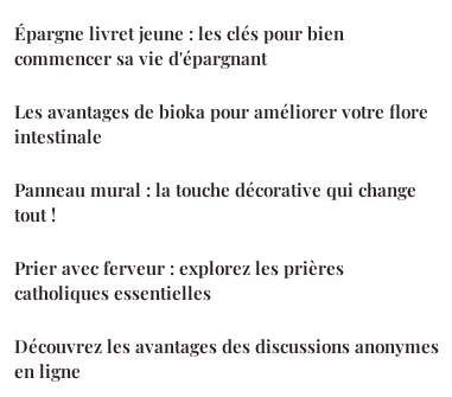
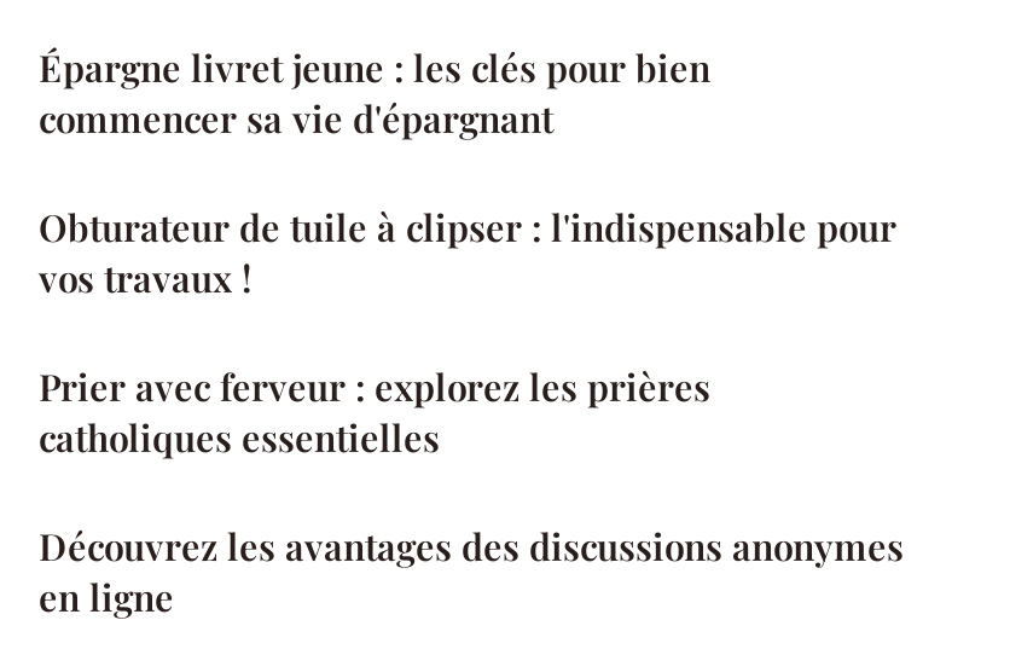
[14,100,428,227] Les avantages de bioka pour améliorer votre flore | intestinale | Panneau mural : la touche décorative qui change | tout ! -> [39,203,896,302] Obturateur de tuile à clipser : l'indispensable pour | vos travaux !

